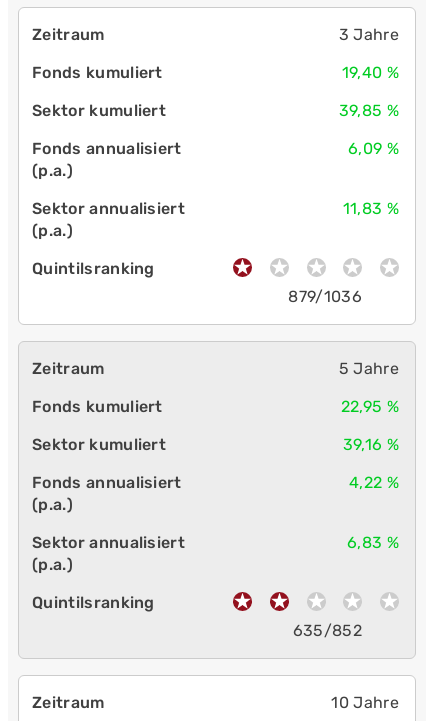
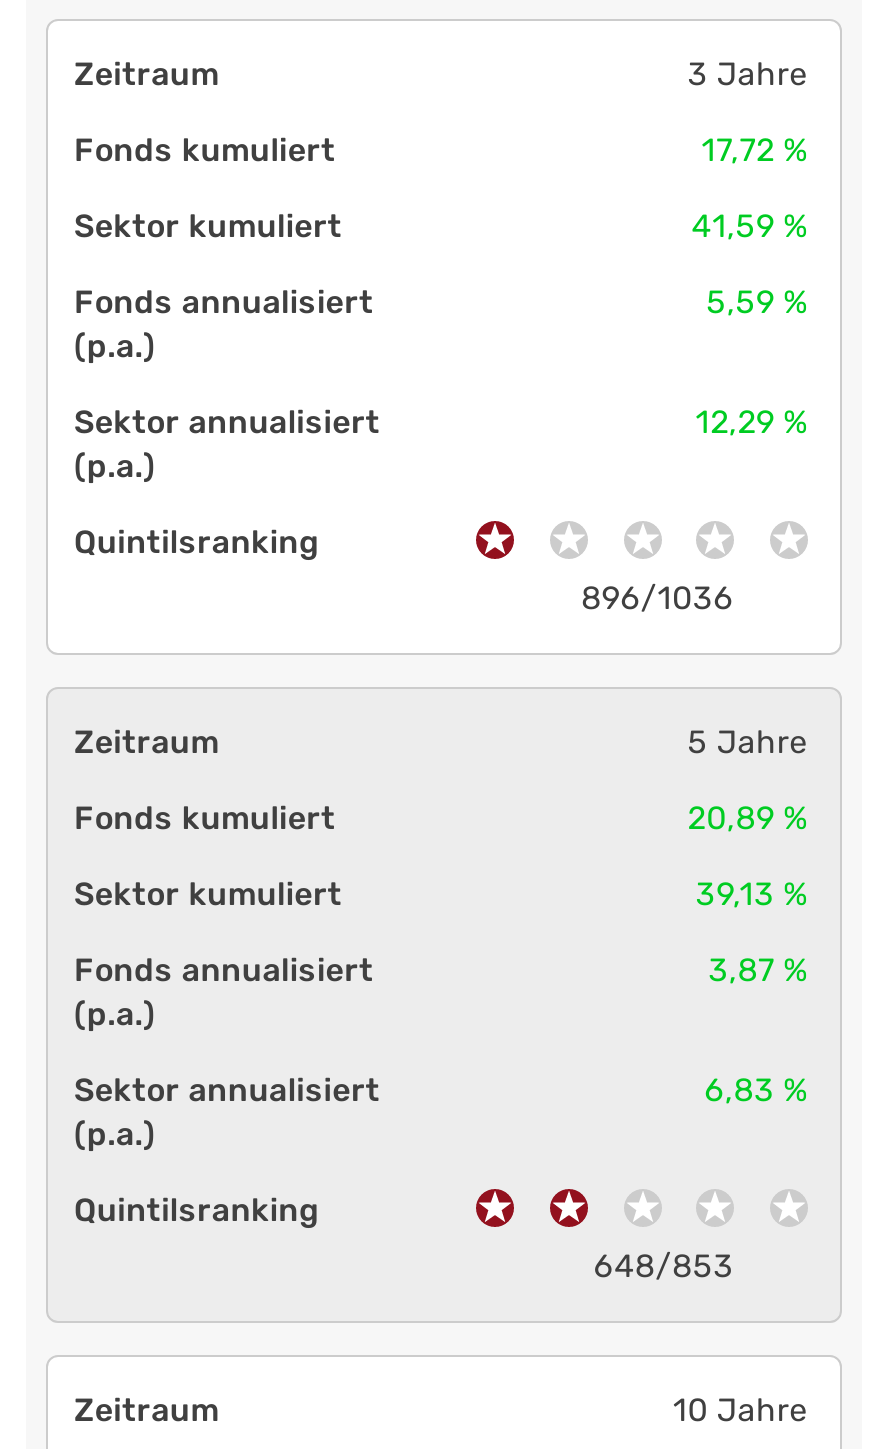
[342,63,399,82] 19,40 % -> [702,130,808,168] 17,72 %
[339,101,399,120] 39,85 % -> [692,206,808,244] 41,59 %
[348,139,399,158] 6,09 % -> [706,282,808,320] 5,59 %
[343,199,399,218] 11,83 % -> [696,402,808,440] 12,29 %
[288,287,362,306] 879/1036 -> [581,578,734,616] 896/1036
[341,397,399,416] 22,95 % -> [688,798,808,836] 20,89 %
[343,435,399,454] 39,16 % -> [696,874,808,912] 39,13 %
[349,473,399,492] 4,22 % -> [708,950,808,988] 3,87 %
[293,621,362,640] 635/852 -> [594,1246,734,1284] 648/853

